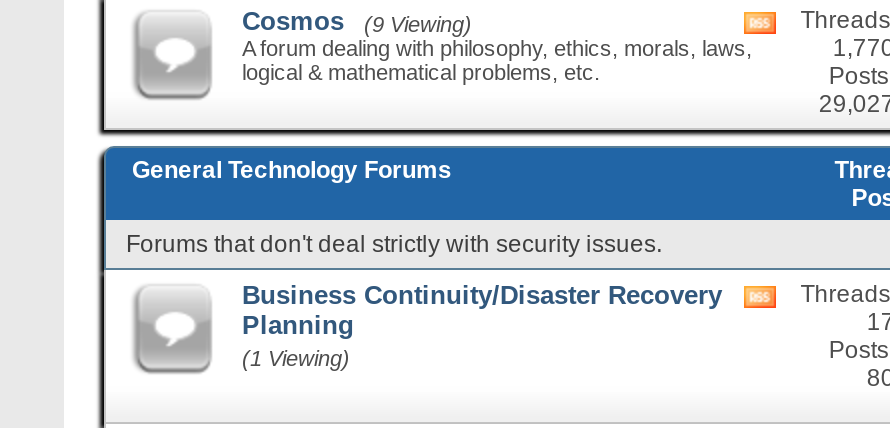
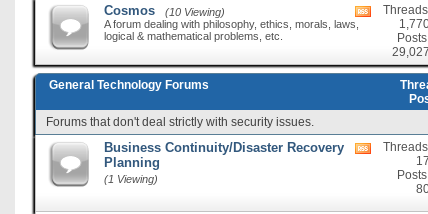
[242,6,472,36] Cosmos (9 Viewing) -> [104,3,225,18] Cosmos (10 Viewing)

